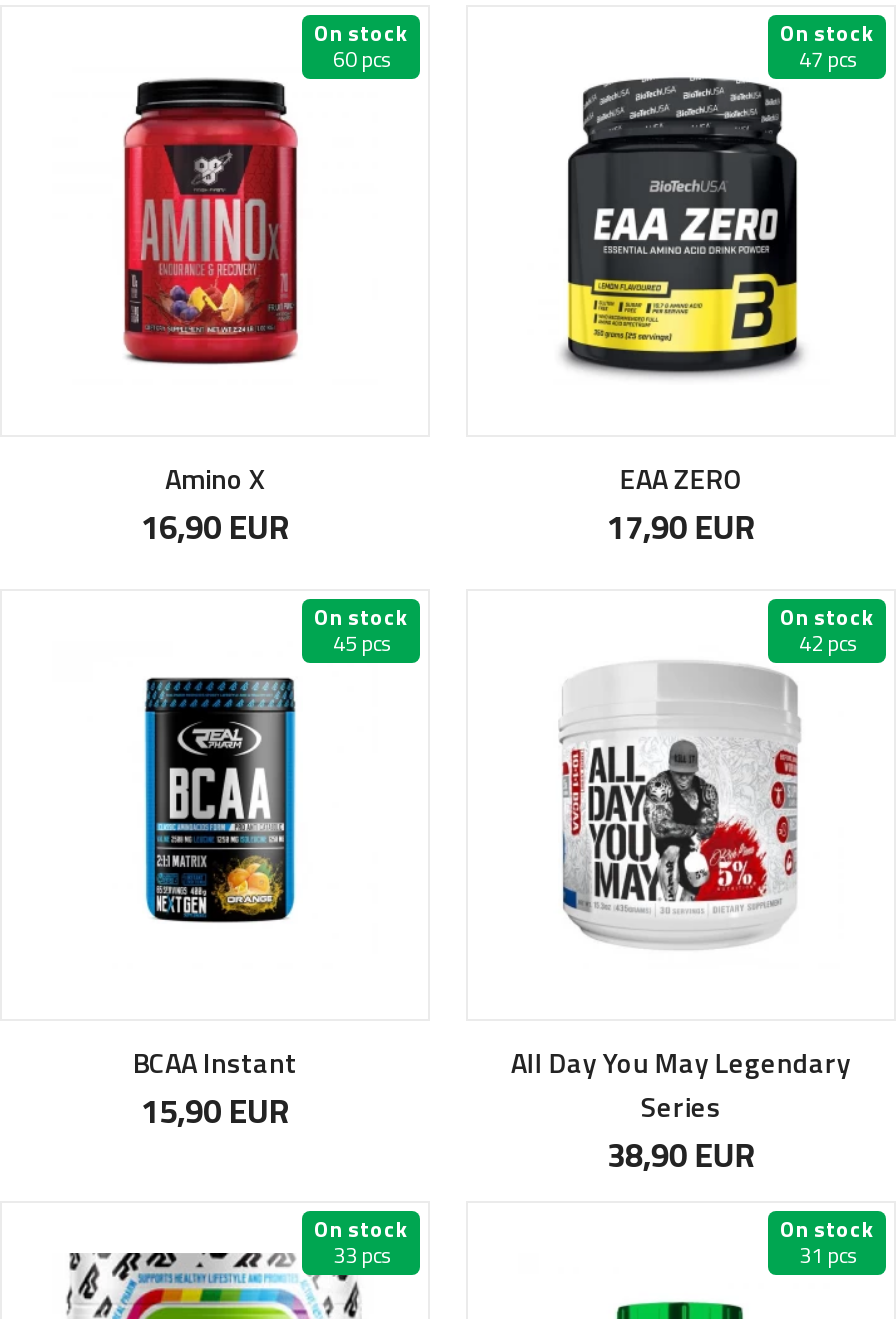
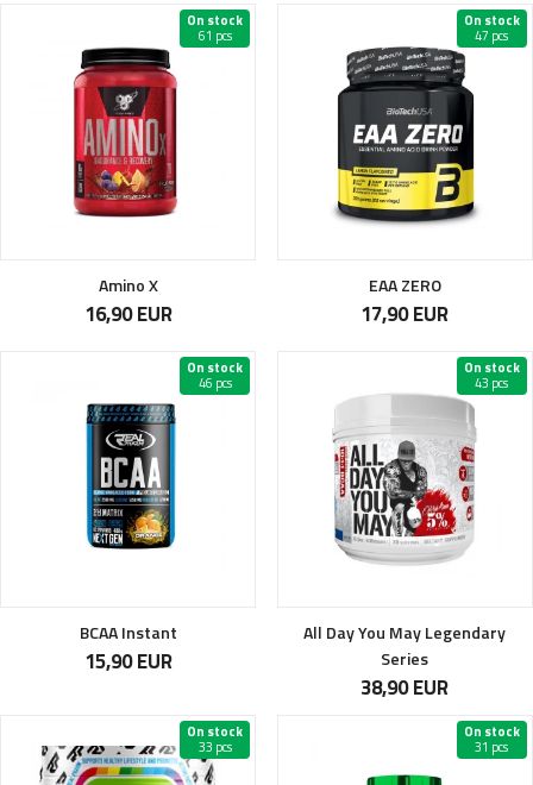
[333,44,389,76] 60 pcs -> [198,27,231,46] 61 pcs
[333,628,389,660] 45 pcs -> [198,374,231,393] 46 pcs
[799,628,855,660] 42 pcs -> [475,374,508,393] 43 pcs

